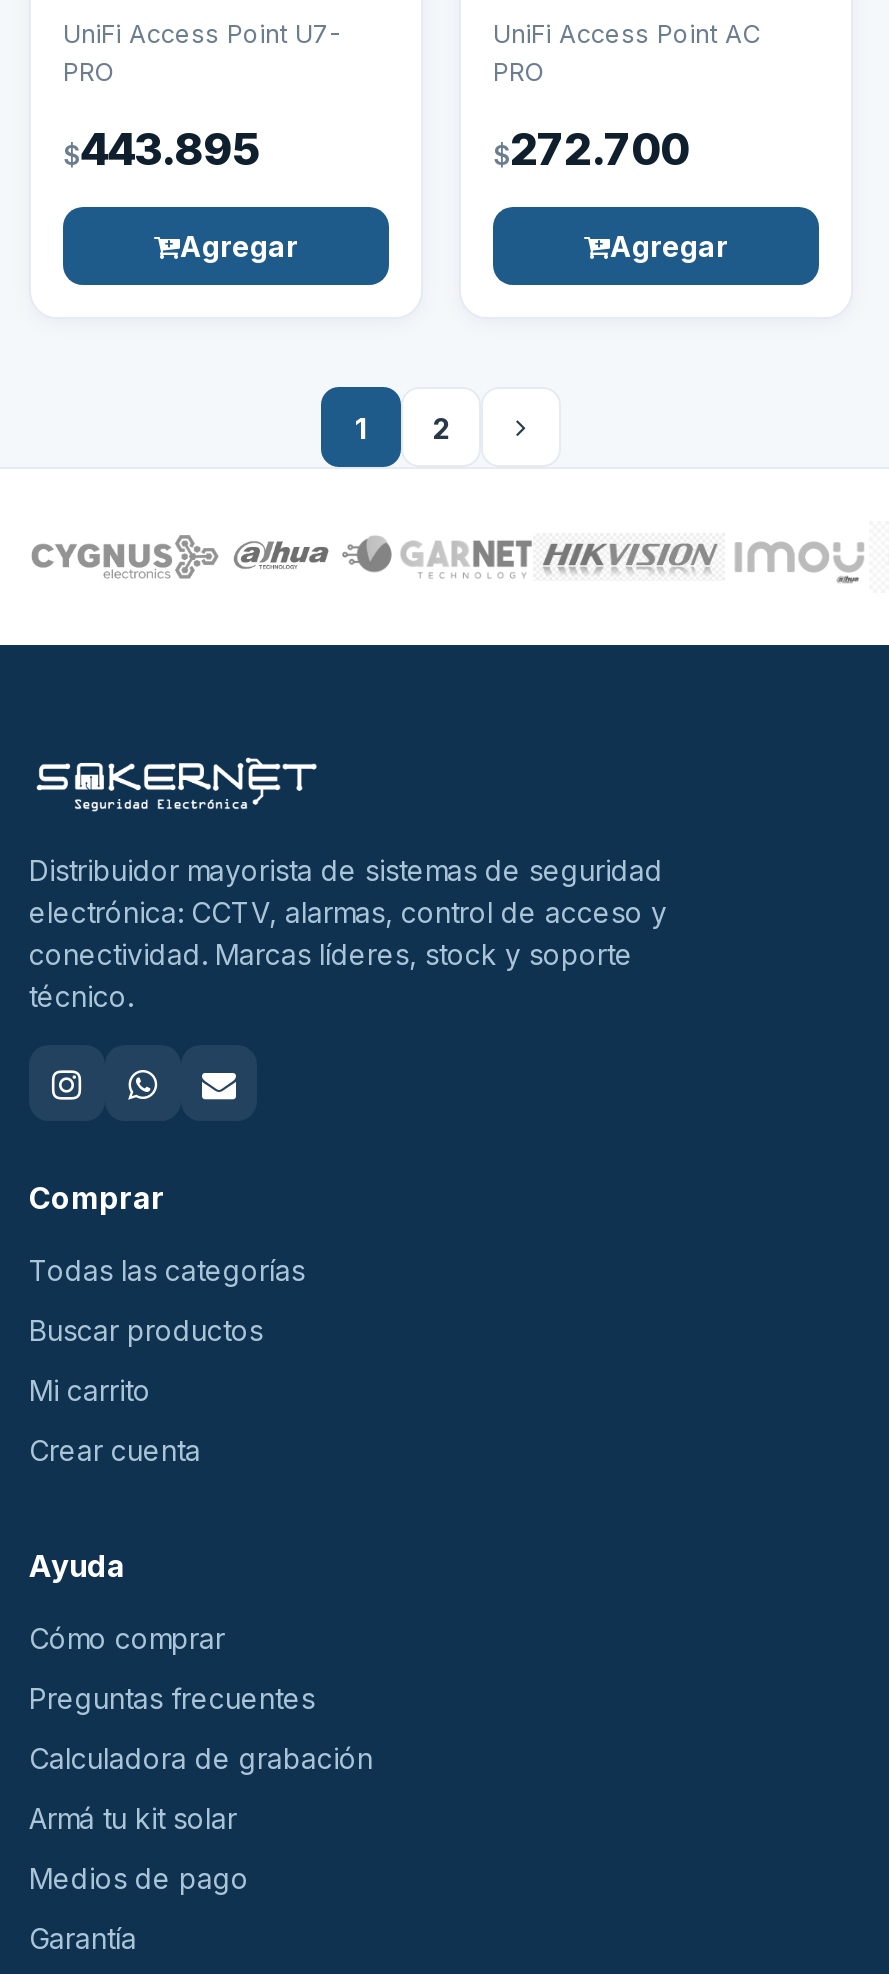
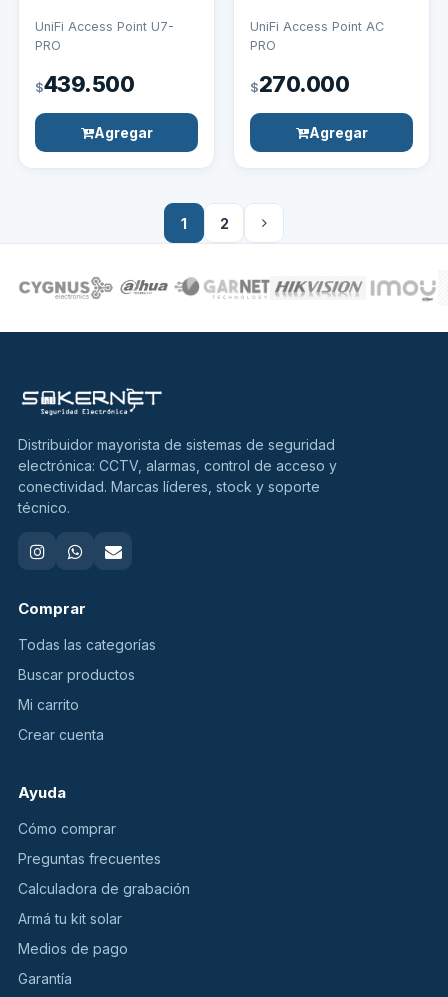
[63,123,259,175] $443.895 -> [35,71,134,97] $439.500
[493,123,689,175] $272.700 -> [250,71,349,97] $270.000

